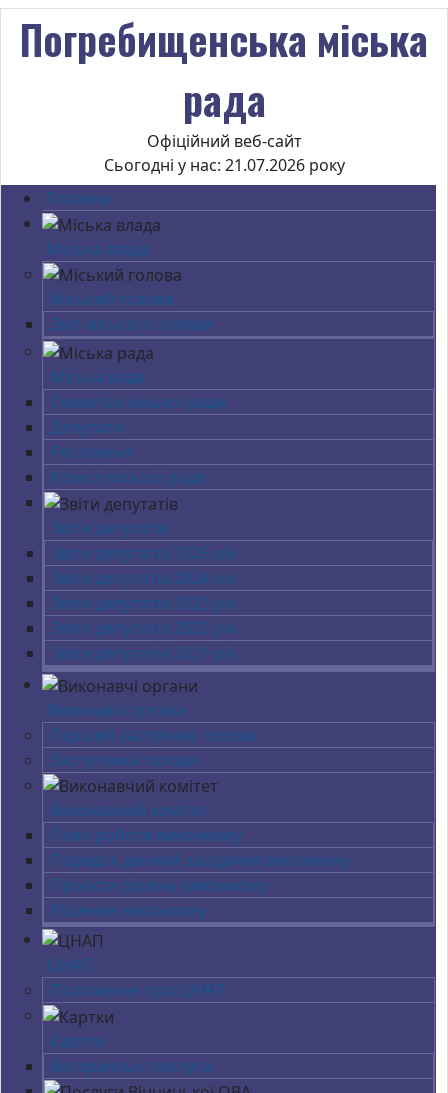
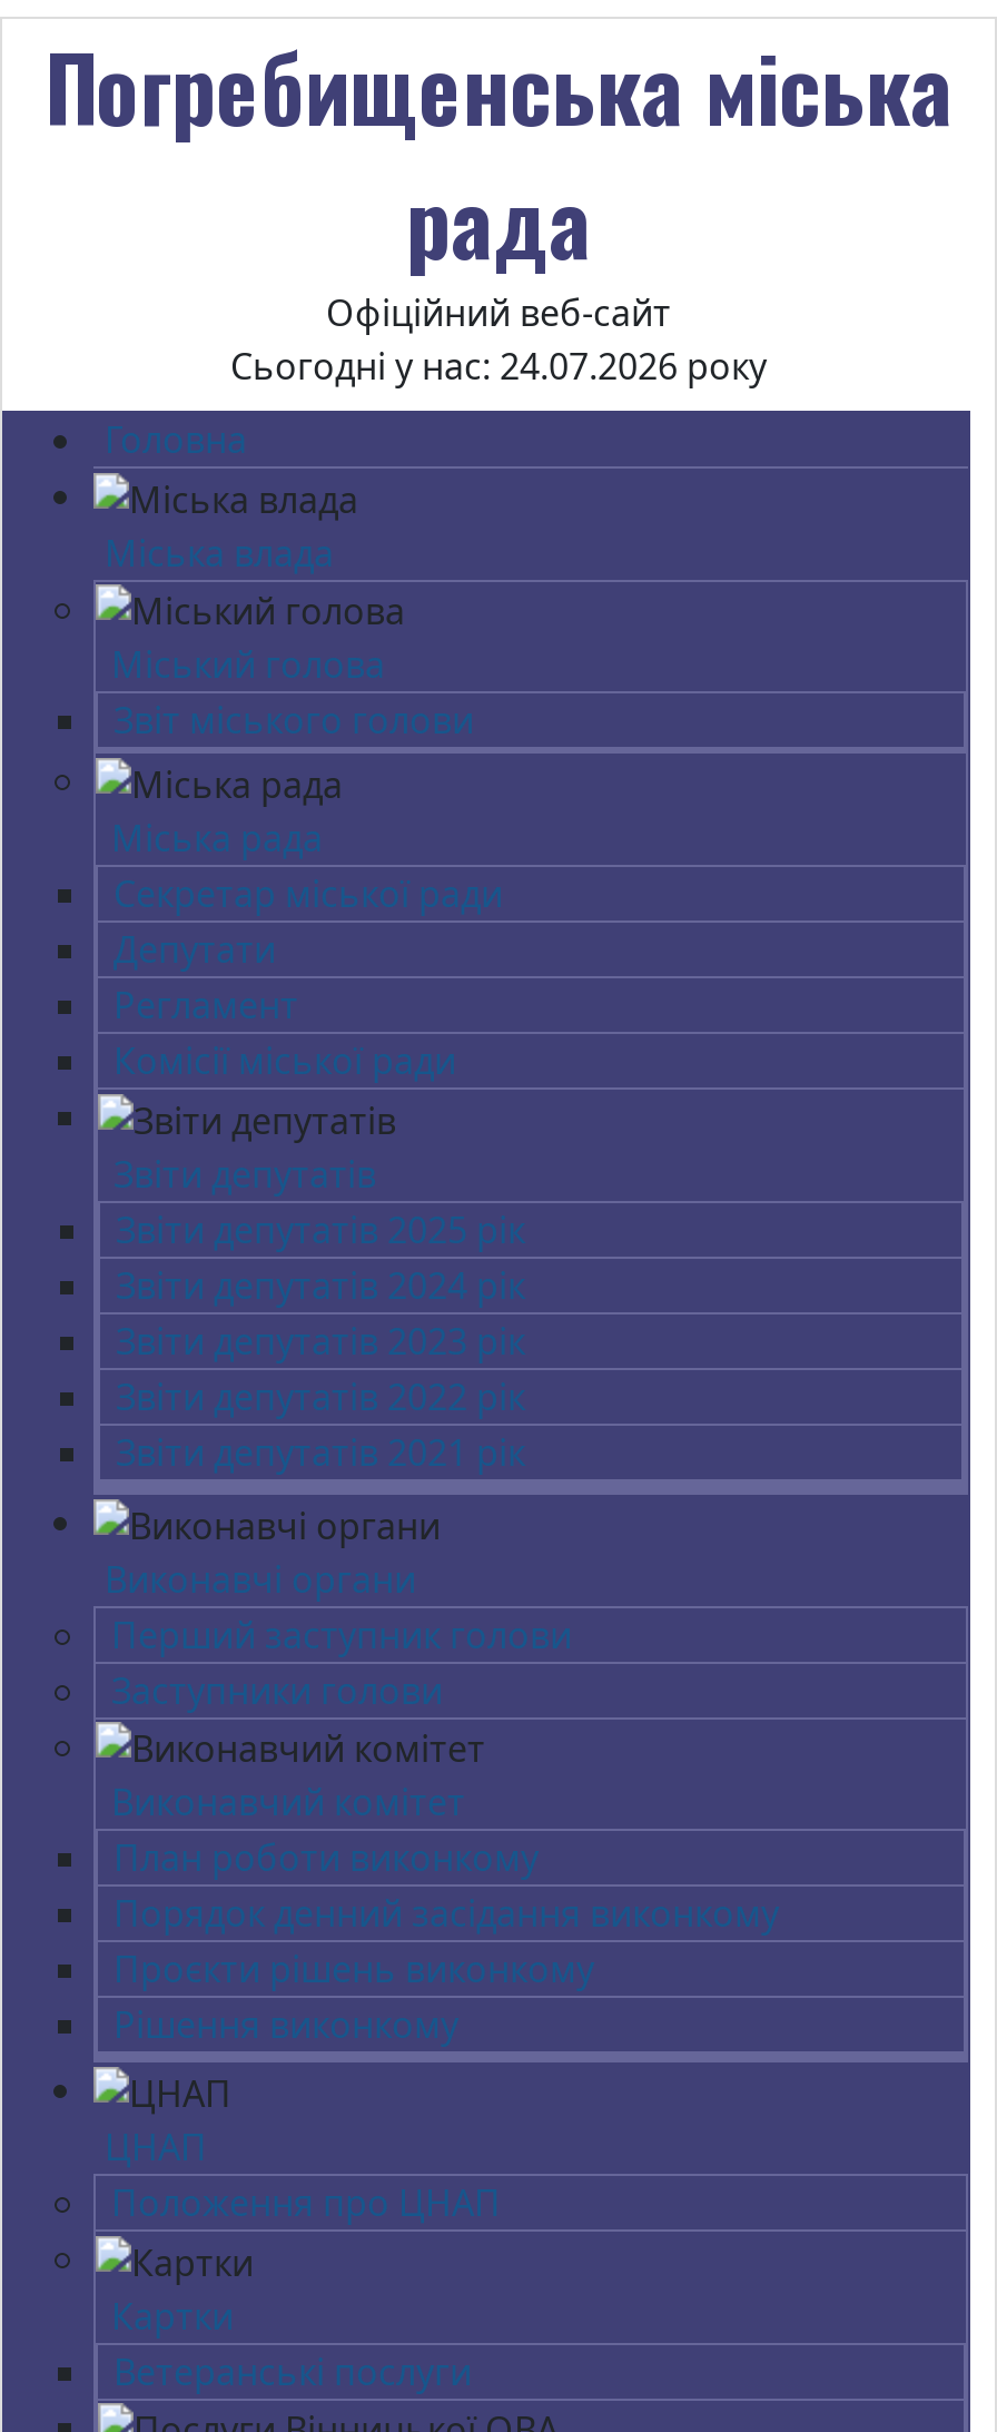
[103,154,344,176] Сьогодні у нас: 21.07.2026 року -> [230,342,767,391] Сьогодні у нас: 24.07.2026 року

